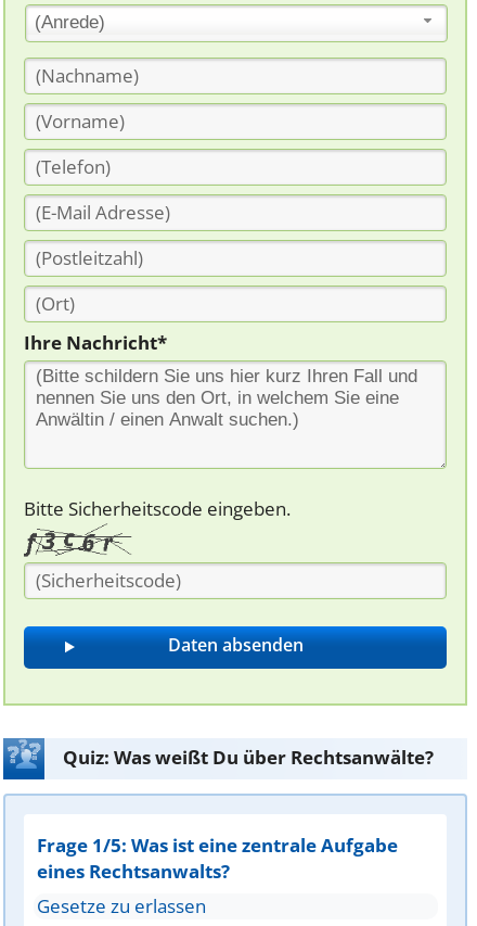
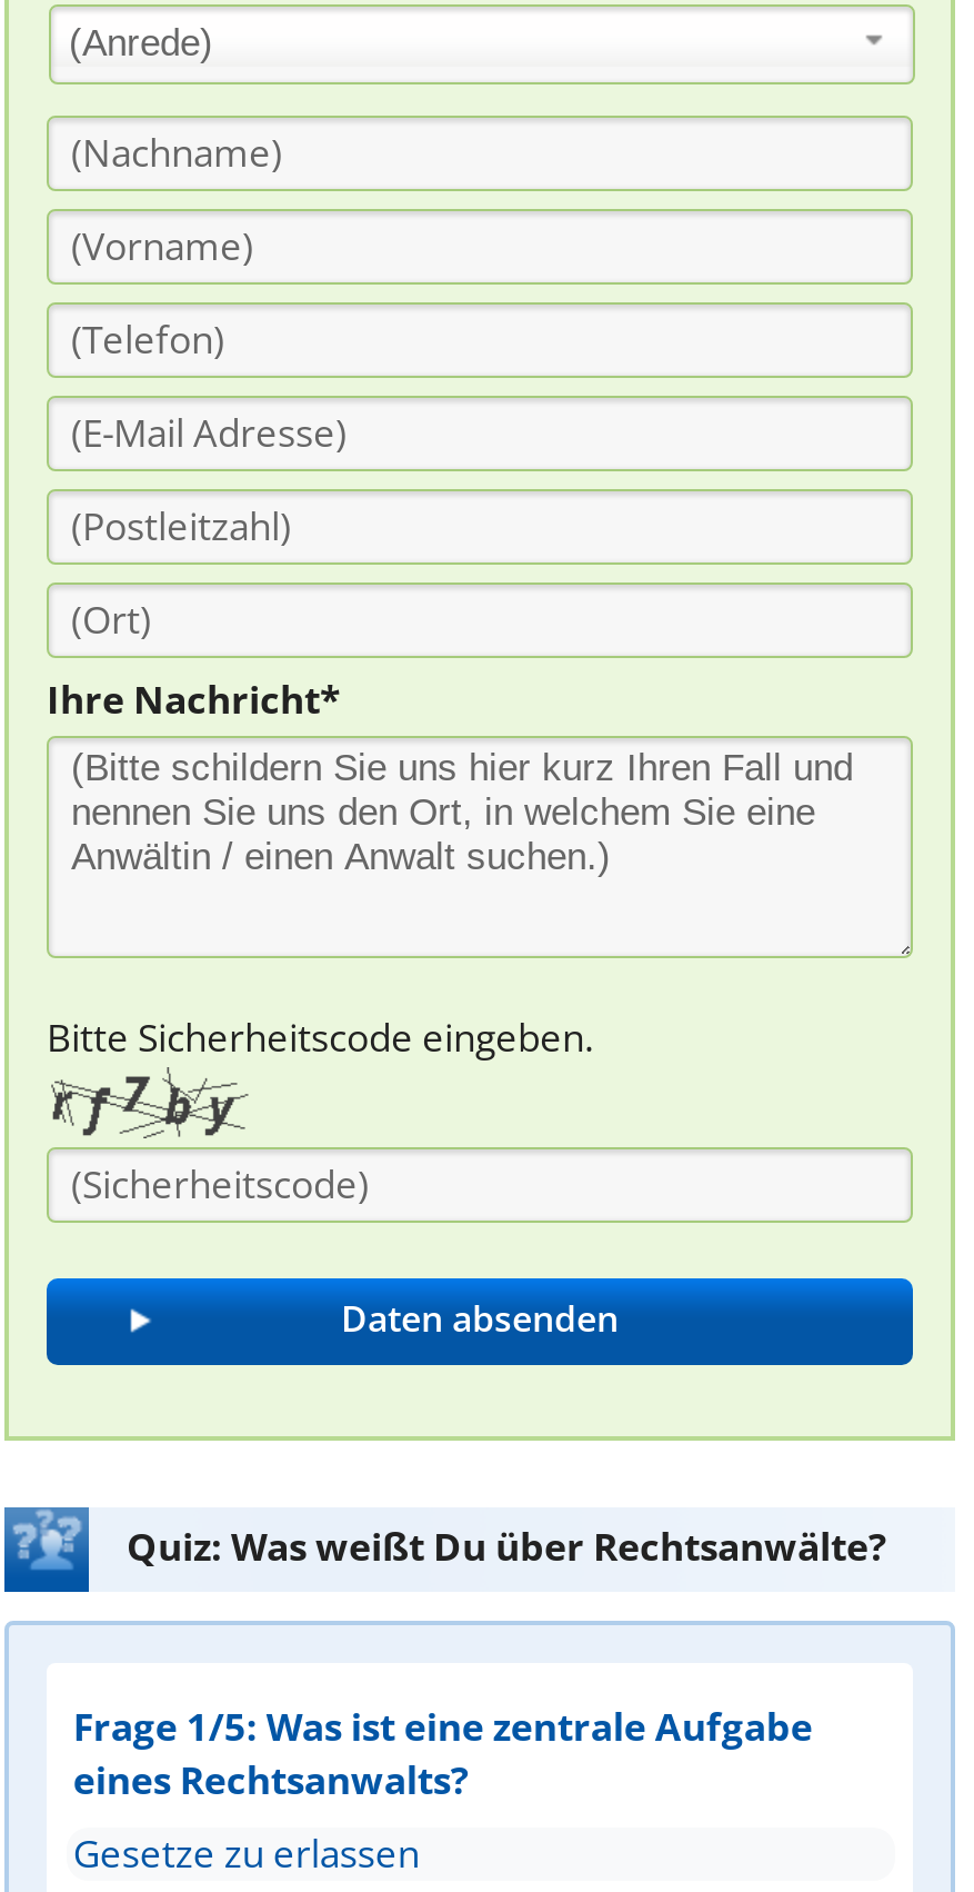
[23,523,131,558] [image] -> [49,1068,264,1139] [image]

